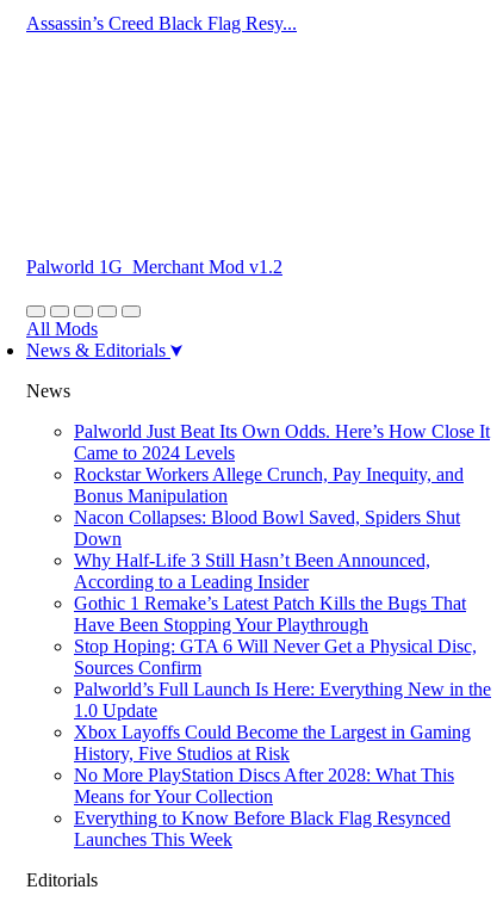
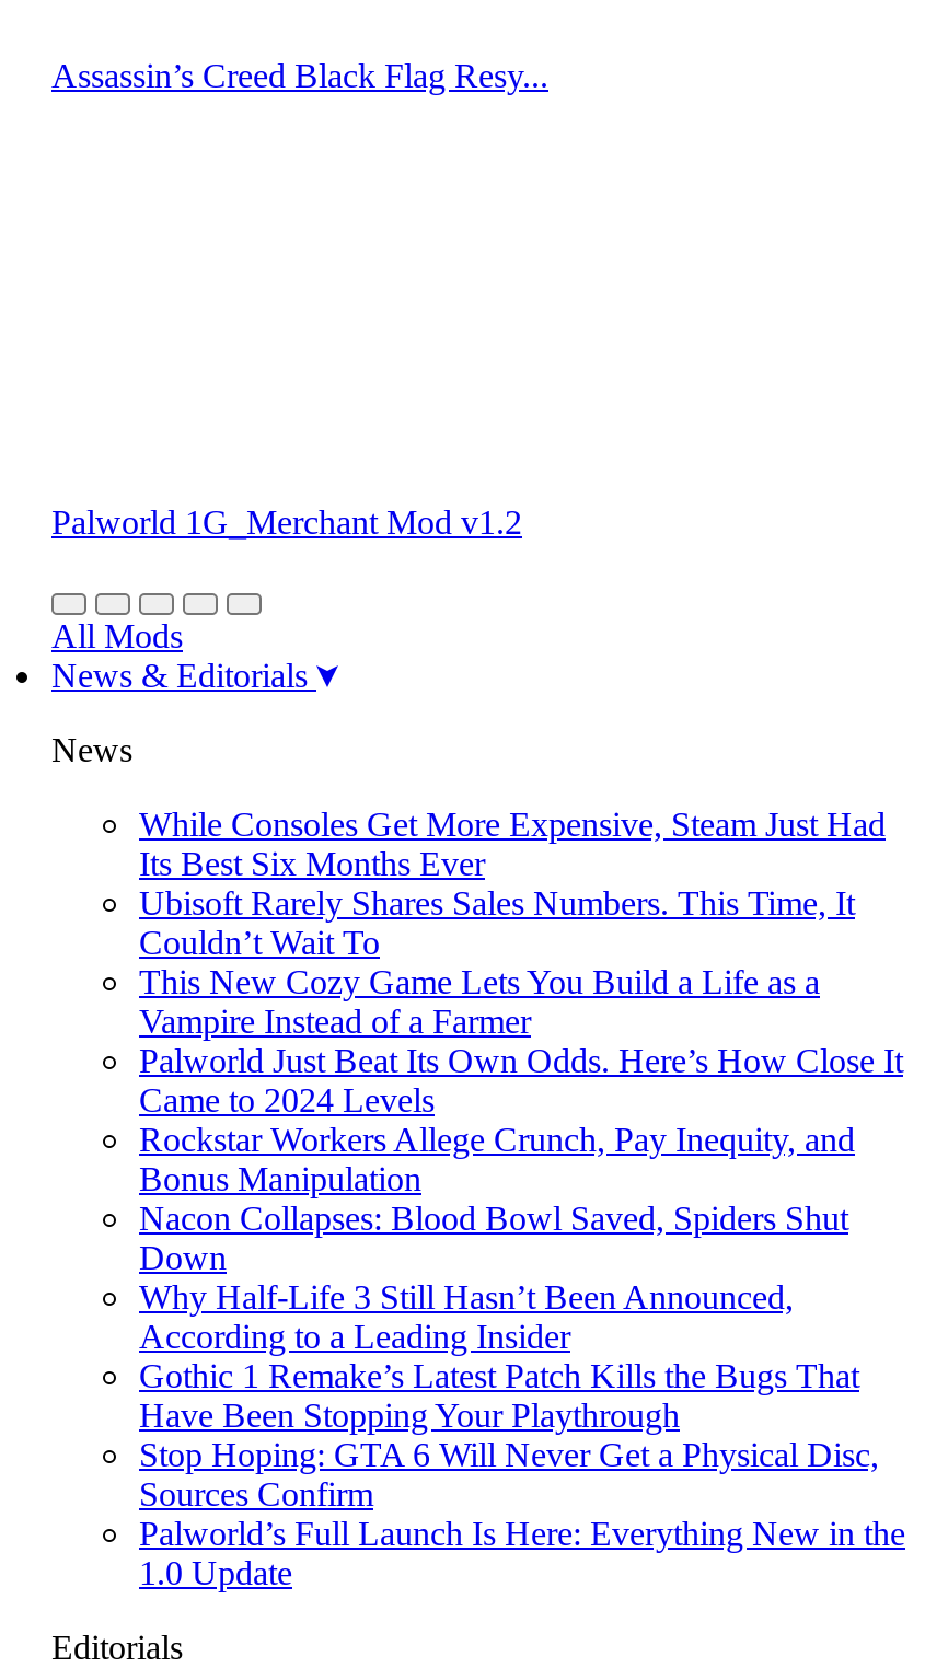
none -> [139,806,886,1040] While Consoles Get More Expensive, Steam Just Had | Its Best Six Months Ever | Ubisoft Rarely Shares Sales Numbers. This Time, It | Couldn’t Wait To | This New Cozy Game Lets You Build a Life as a | Vampire Instead of a Farmer
moved [74,421,491,721] -> [139,1042,905,1591]: Palworld Just Beat Its Own Odds. Here’s How Close It | Came to 2024 Levels | Rockstar Workers Allege Crunch, Pay Inequity, and | ... | Palworld’s Full Launch Is Here: Everything New in the | 1.0 Update
[74,722,471,850] Xbox Layoffs Could Become the Largest in Gaming | History, Five Studios at Risk | No More PlayStation Discs After 2028: What This | Means for Your Collection | Everything to Know Before Black Flag Resynced | Launches This Week -> none

